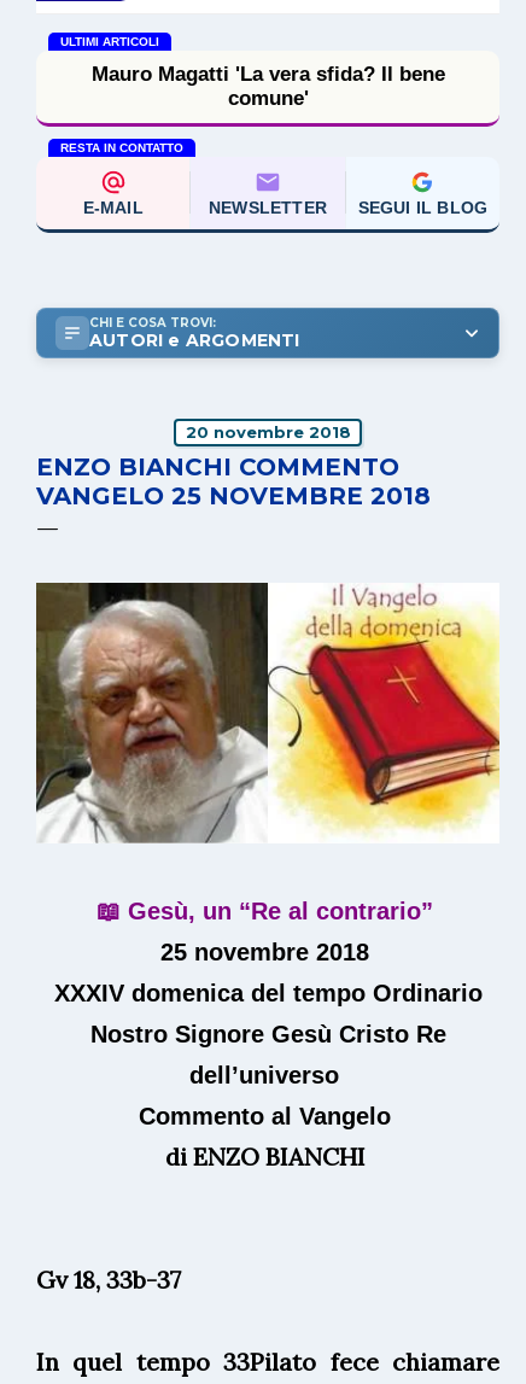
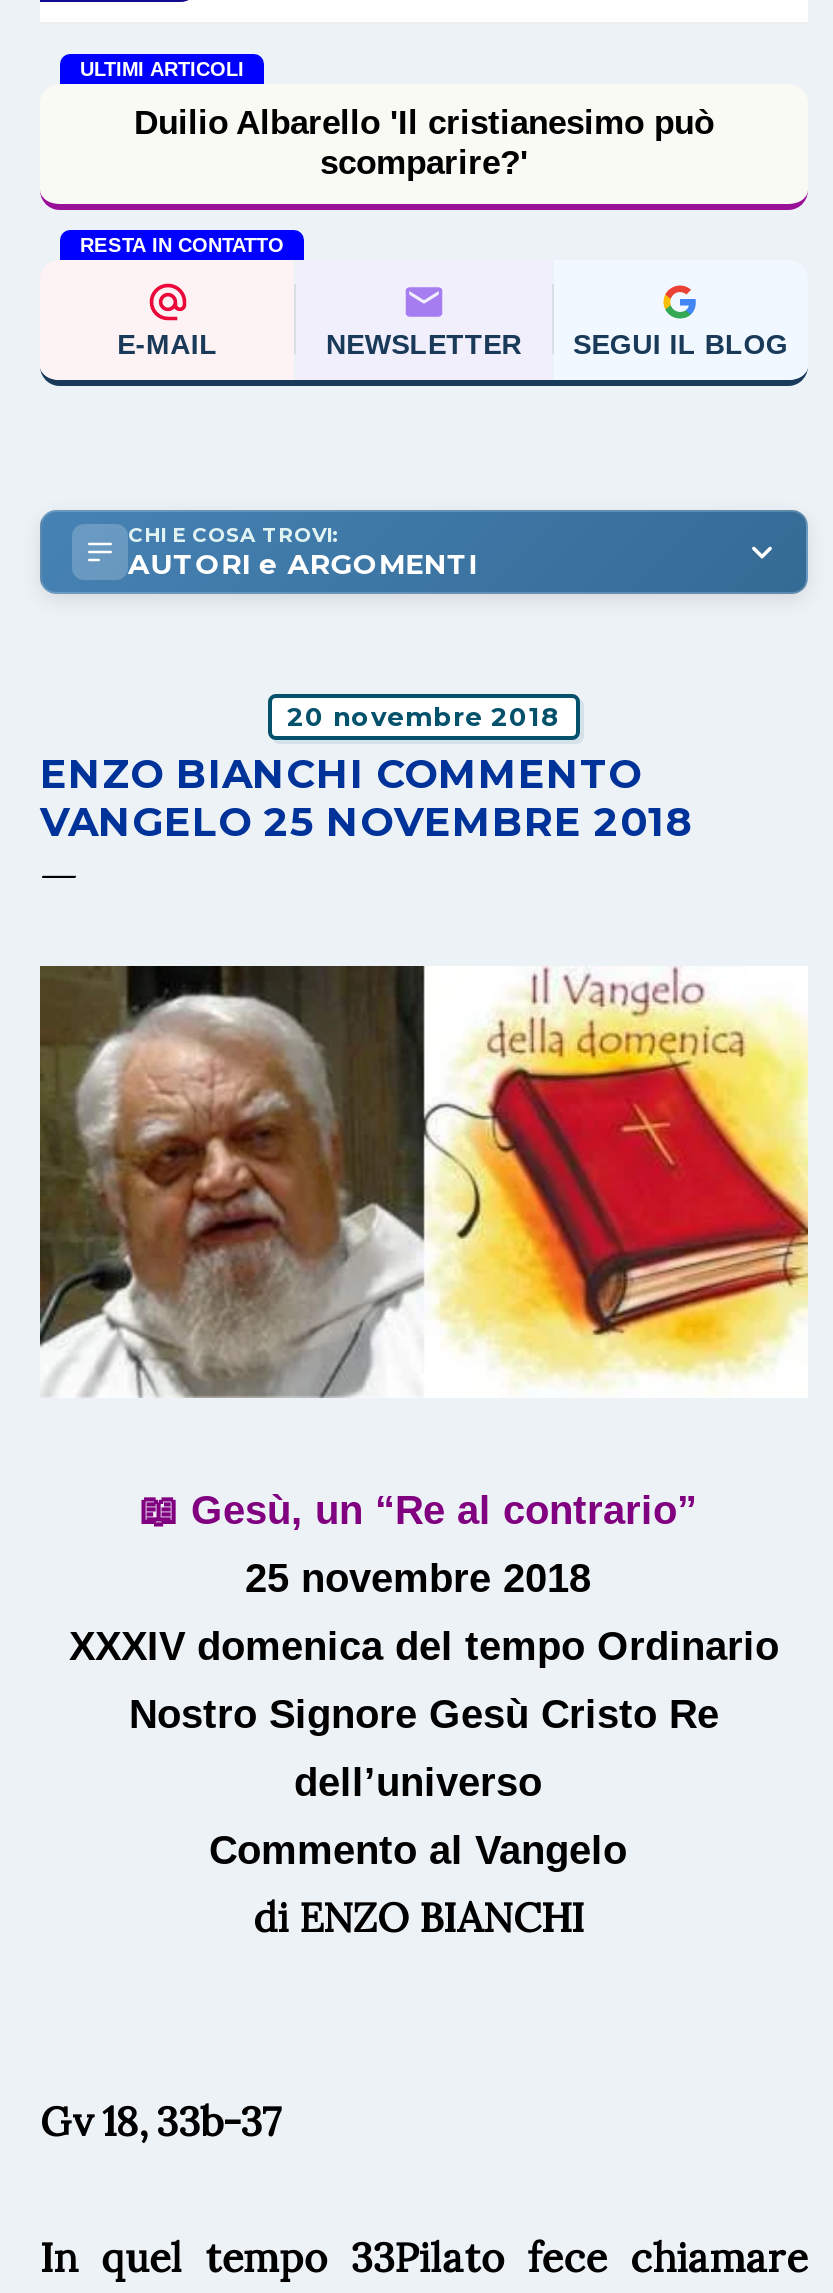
[91,63,445,110] Mauro Magatti 'La vera sfida? Il bene | comune' -> none

